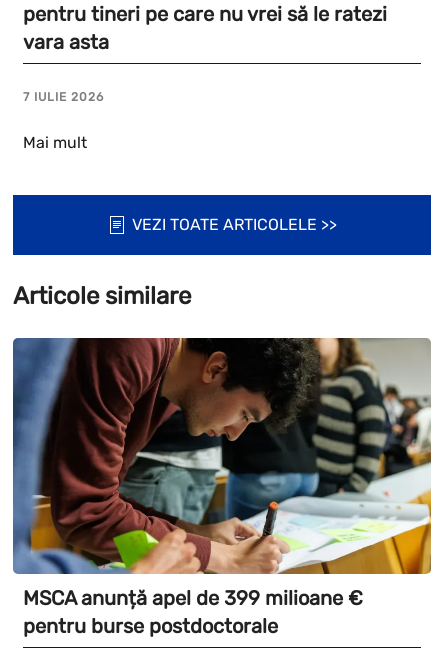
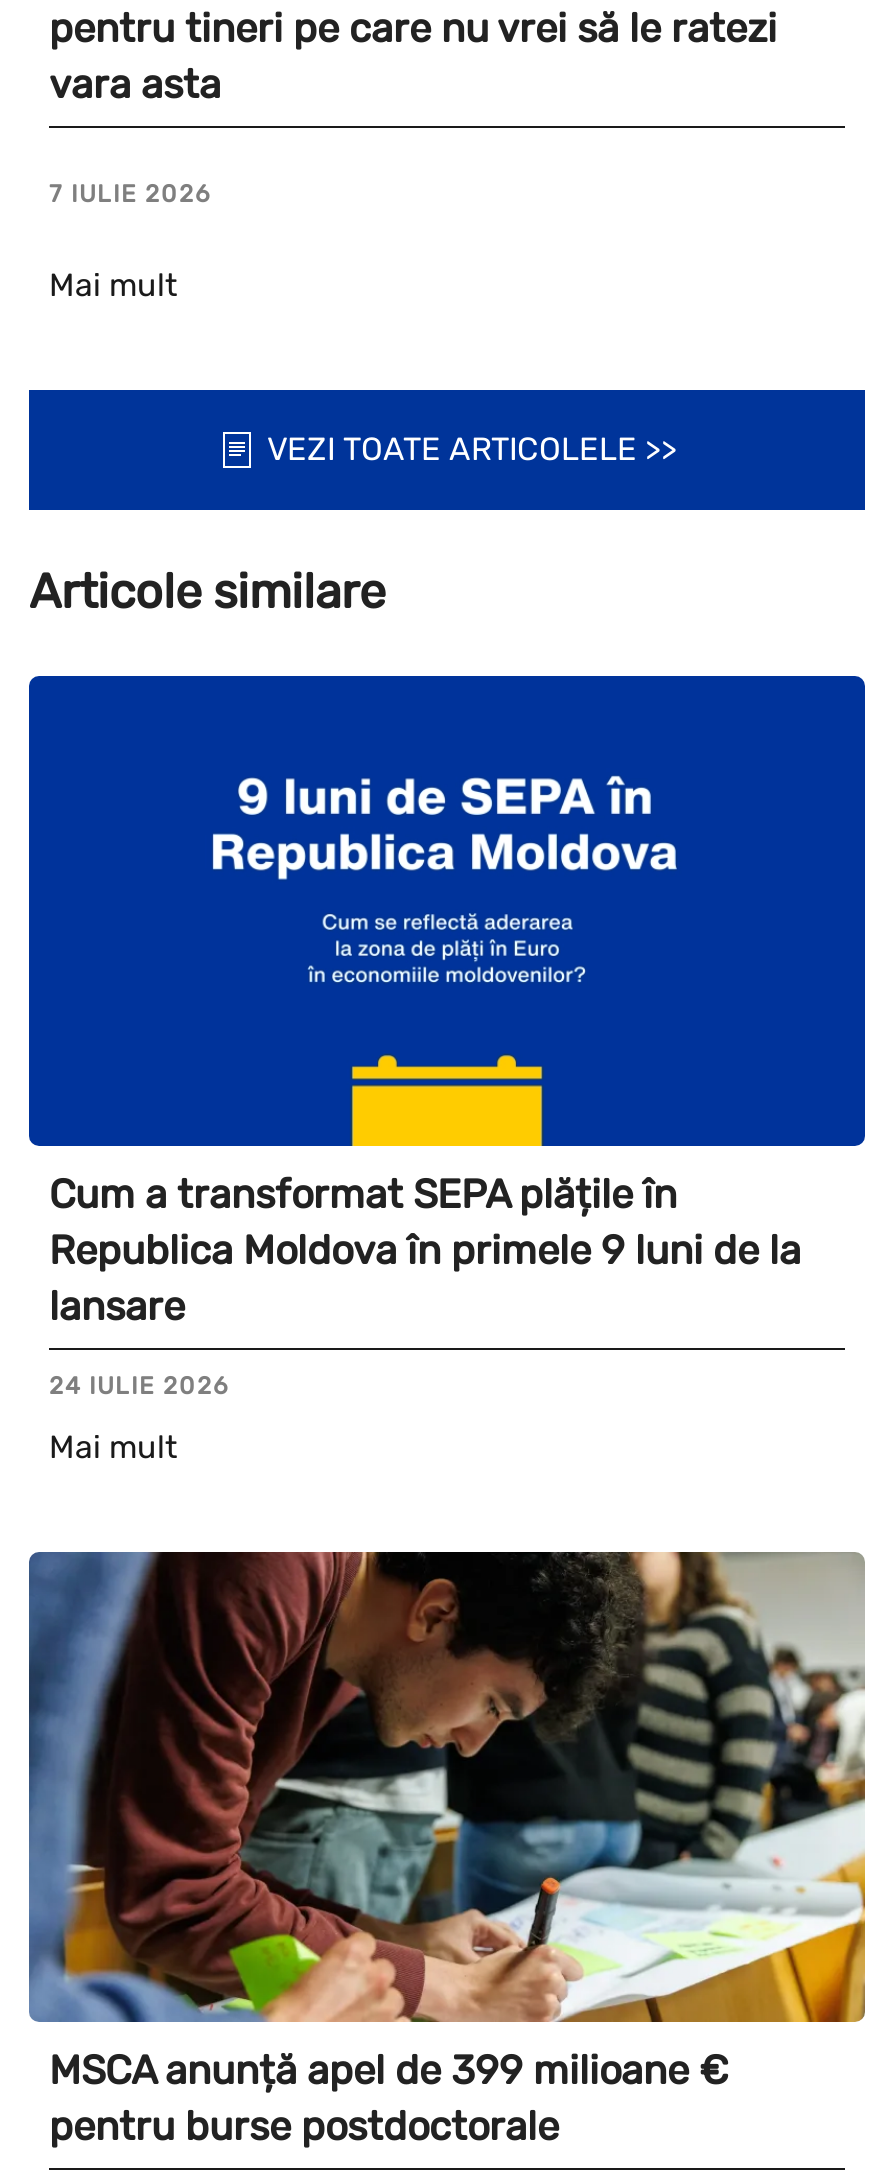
none -> [29,674,867,1467] [image] | Cum a transformat SEPA plățile în | Republica Moldova în primele 9 luni de la | lansare | 24 IULIE 2026 | Mai mult

